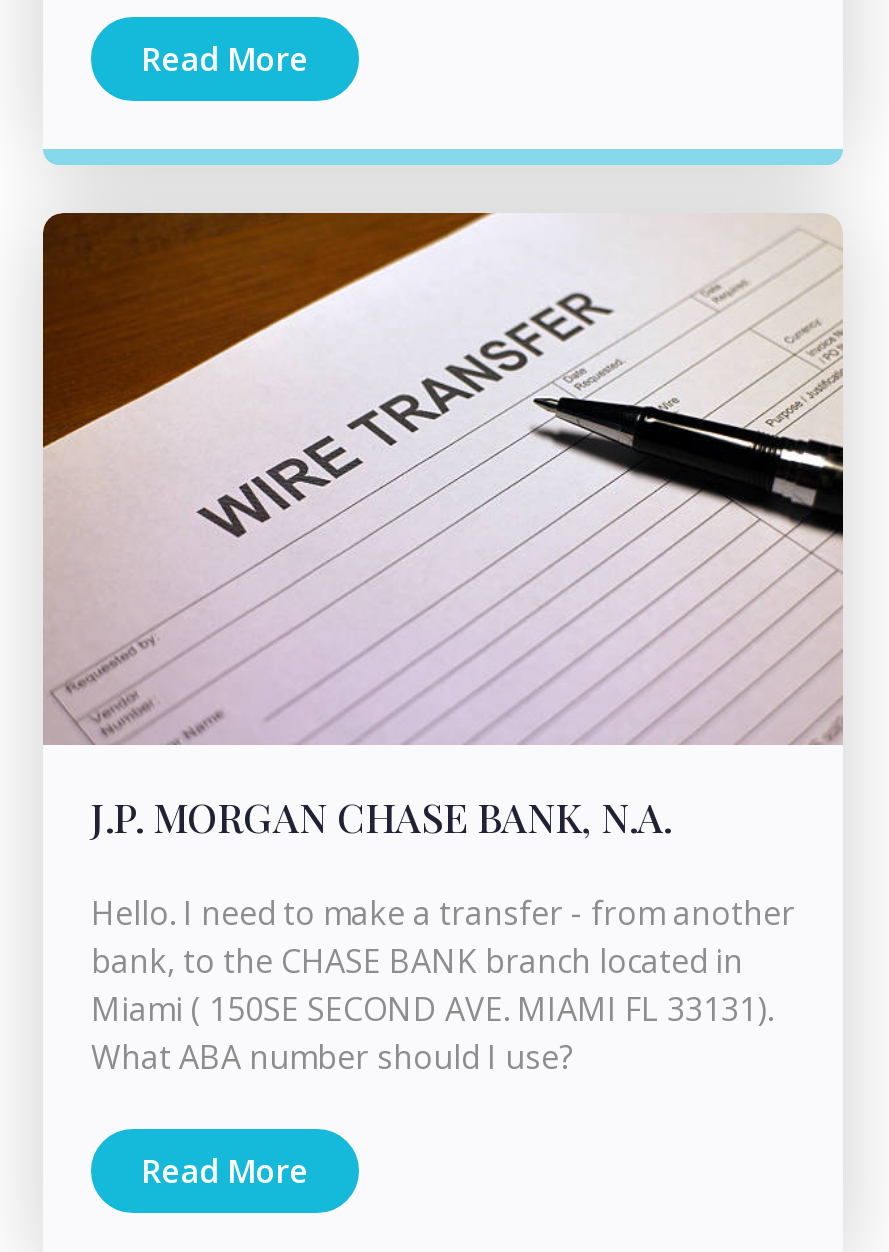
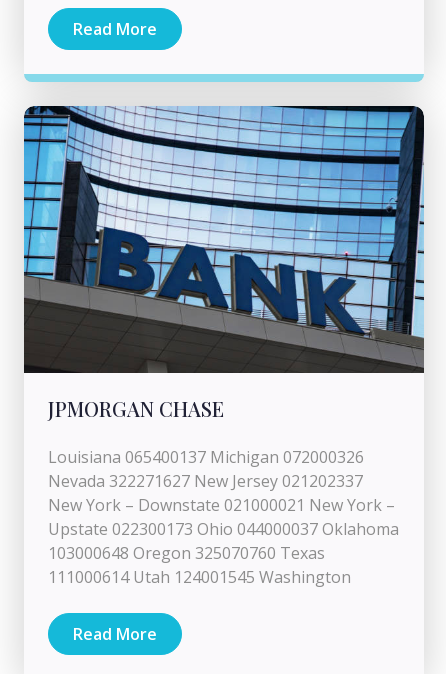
[41,210,845,844] [image] | J.P. MORGAN CHASE BANK, N.A. -> [23,105,425,422] [image] | JPMORGAN CHASE
[91,892,795,1080] Hello. I need to make a transfer - from another | bank, to the CHASE BANK branch located in | Miami ( 150SE SECOND AVE. MIAMI FL 33131). | What ABA number should I use? -> [48,446,399,588] Louisiana 065400137 Michigan 072000326 | Nevada 322271627 New Jersey 021202337 | New York – Downstate 021000021 New York – | Upstate 022300173 Ohio 044000037 Oklahoma | 103000648 Oregon 325070760 Texas | 111000614 Utah 124001545 Washington

